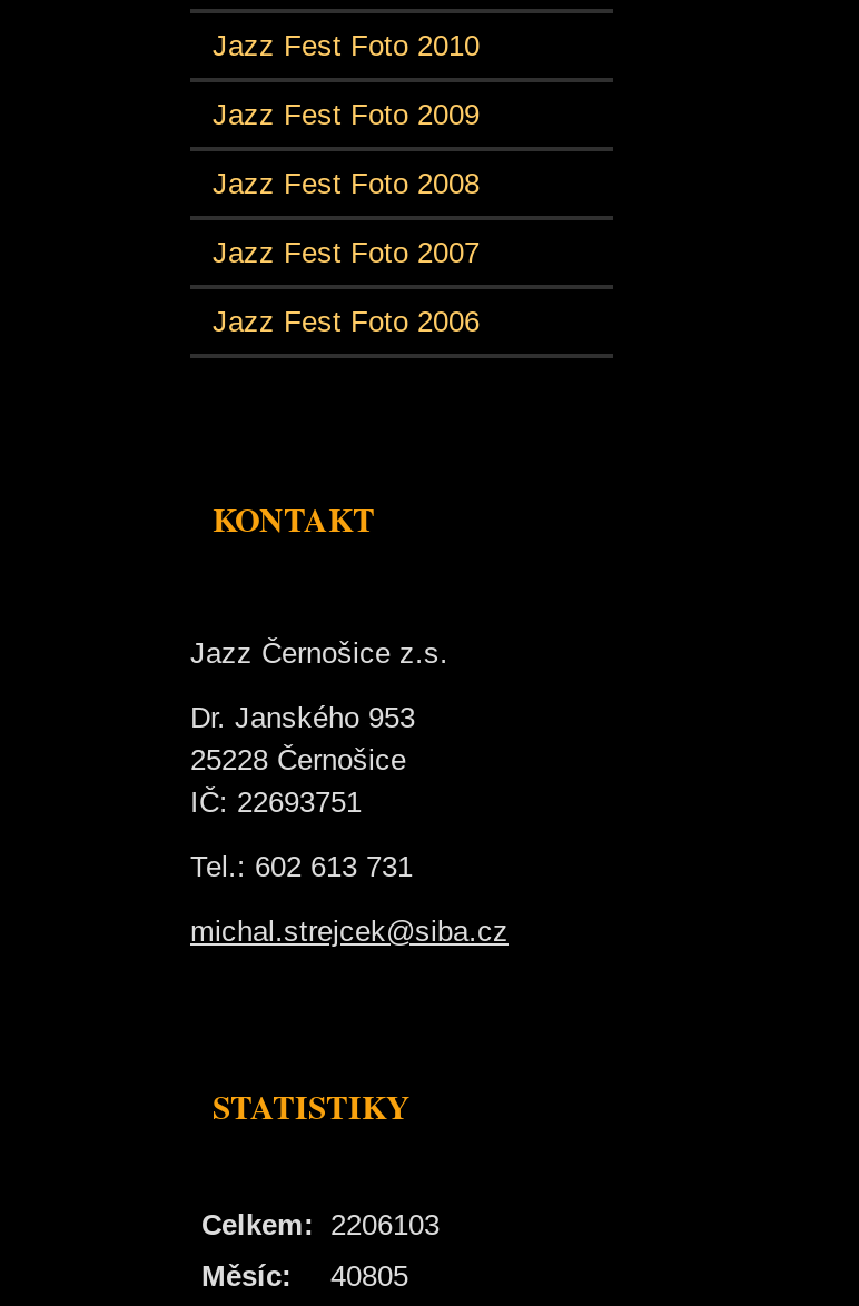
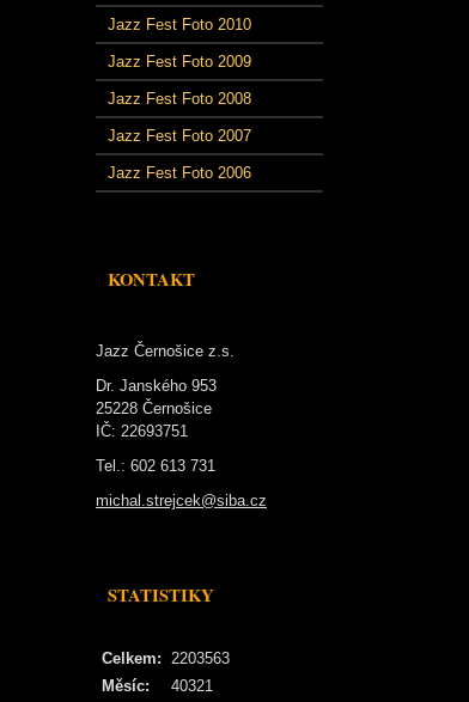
[201,1209,440,1242] Celkem: 2206103 -> [102,650,230,668] Celkem: 2203563
[201,1260,408,1293] Měsíc: 40805 -> [102,677,213,695] Měsíc: 40321

